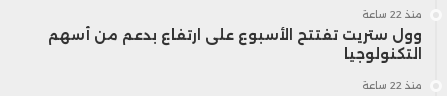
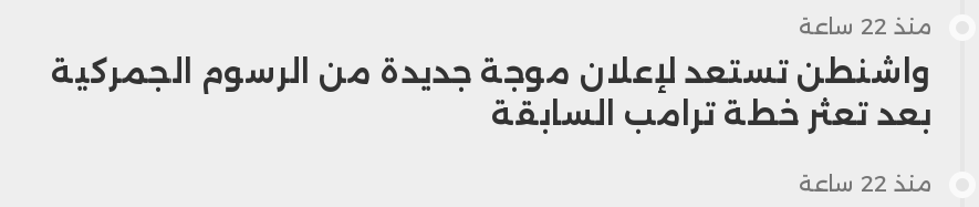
[48,26,422,63] وول ستريت تفتتح الأسبوع على ارتفاع بدعم من أسهم | التكنولوجيا -> [51,52,931,133] واشنطن تستعد لإعلان موجة جديدة من الرسوم الجمركية | بعد تعثر خطة ترامب السابقة

